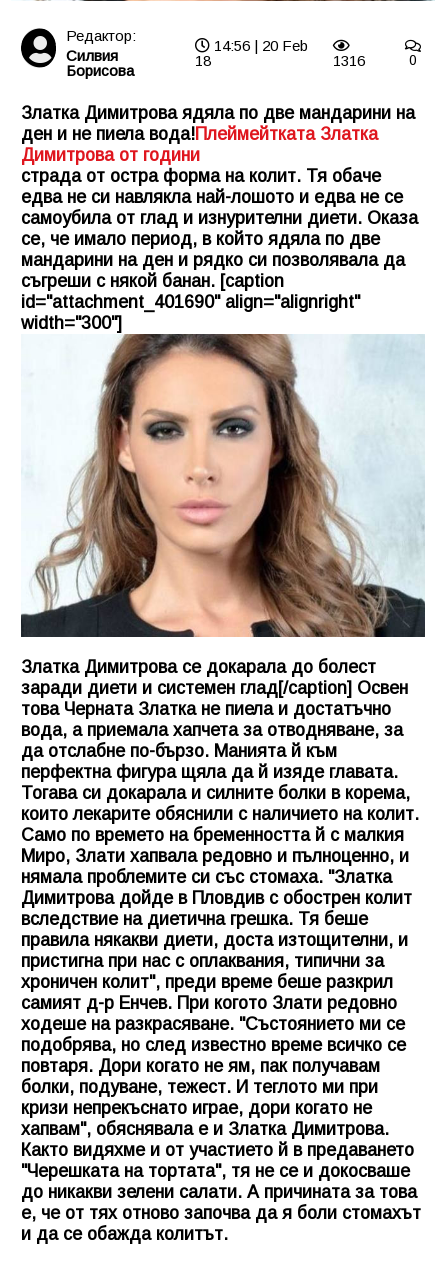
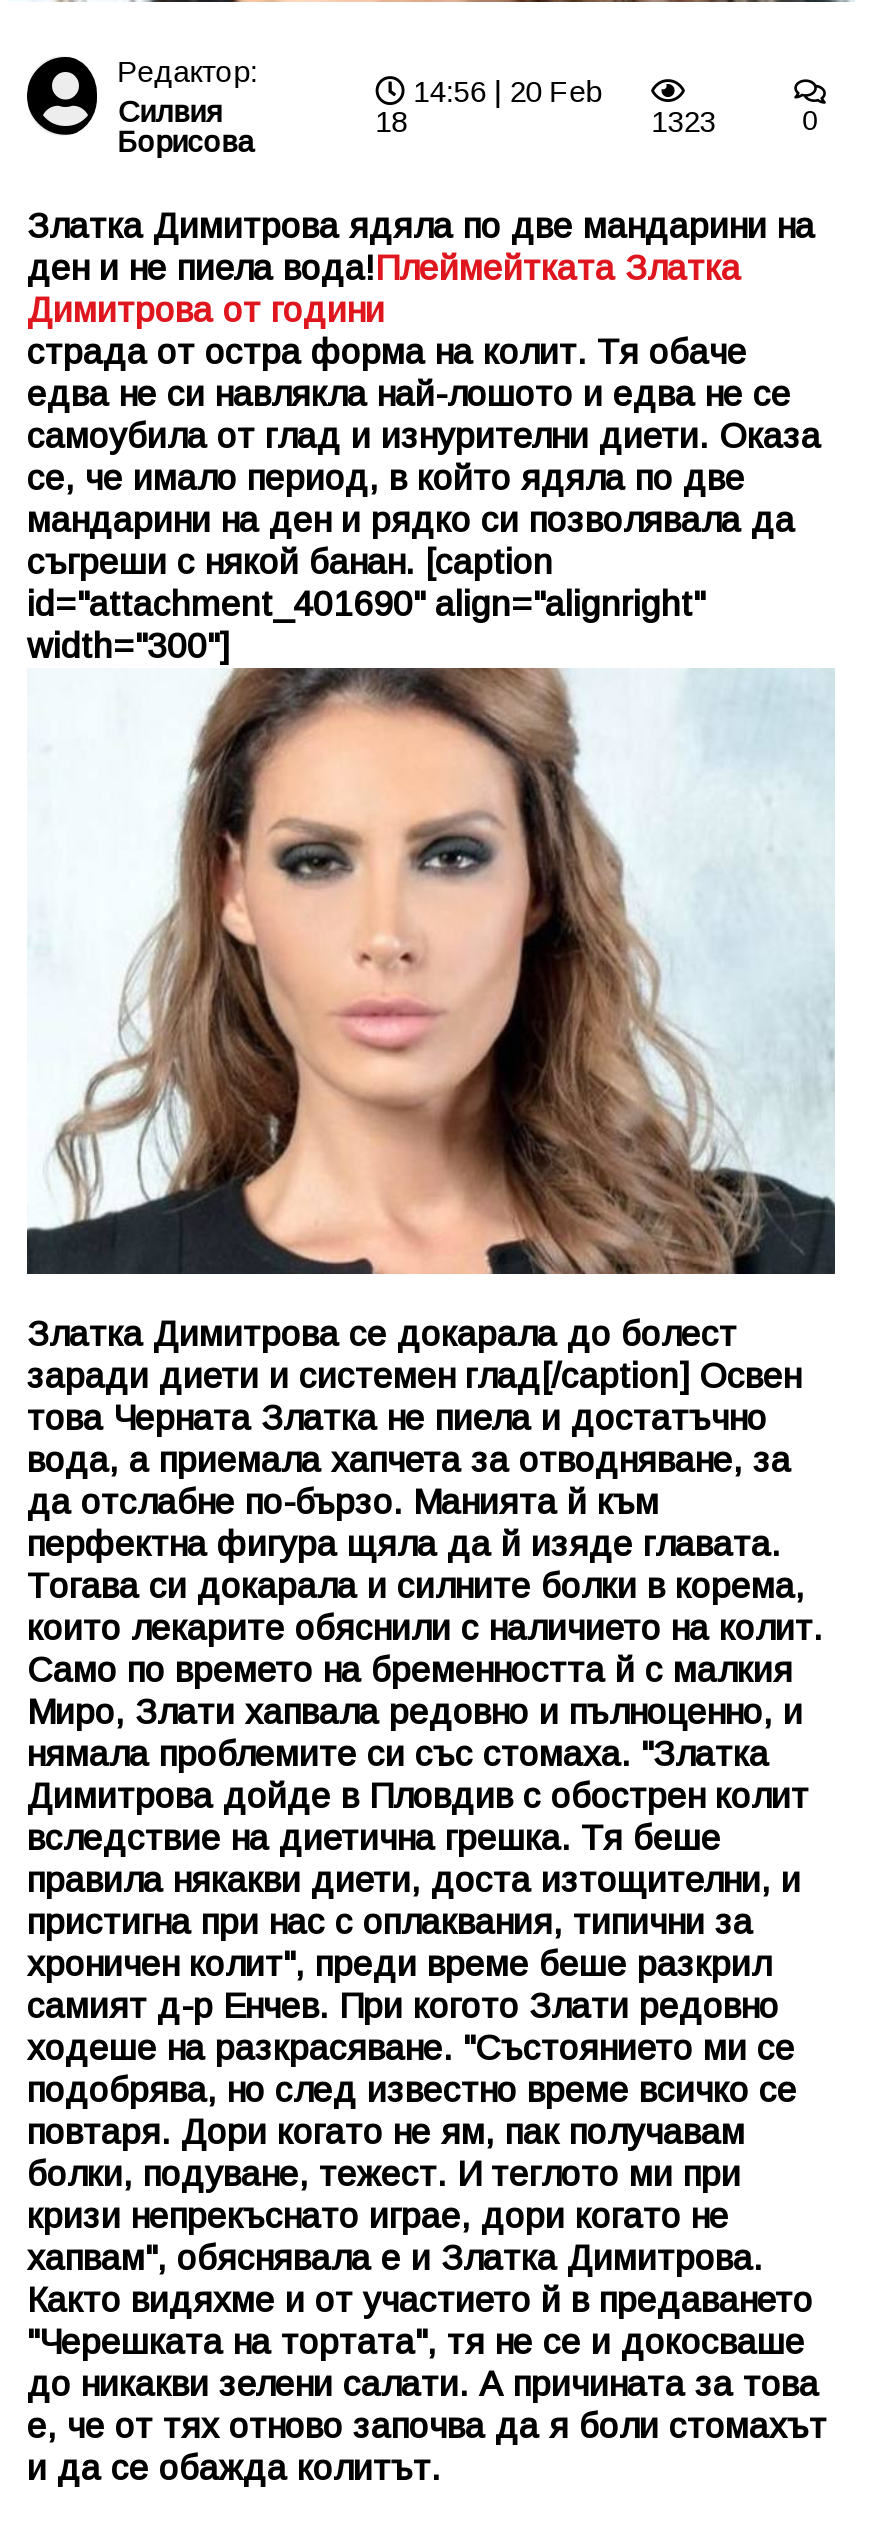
[333,51,365,68] 1316 -> [651,103,715,137] 1323

